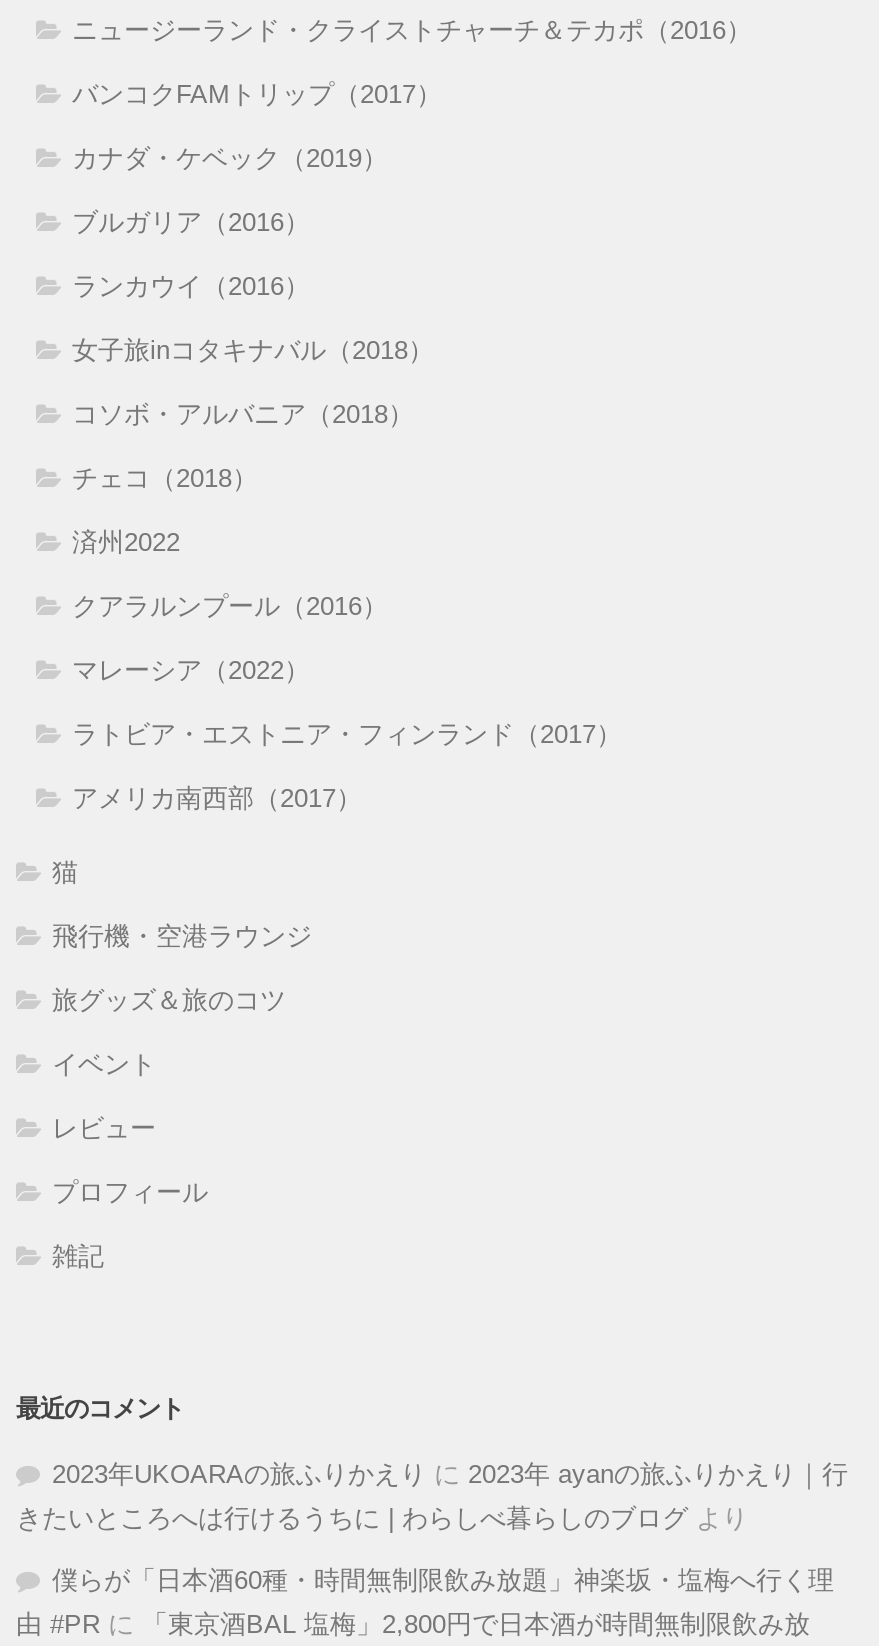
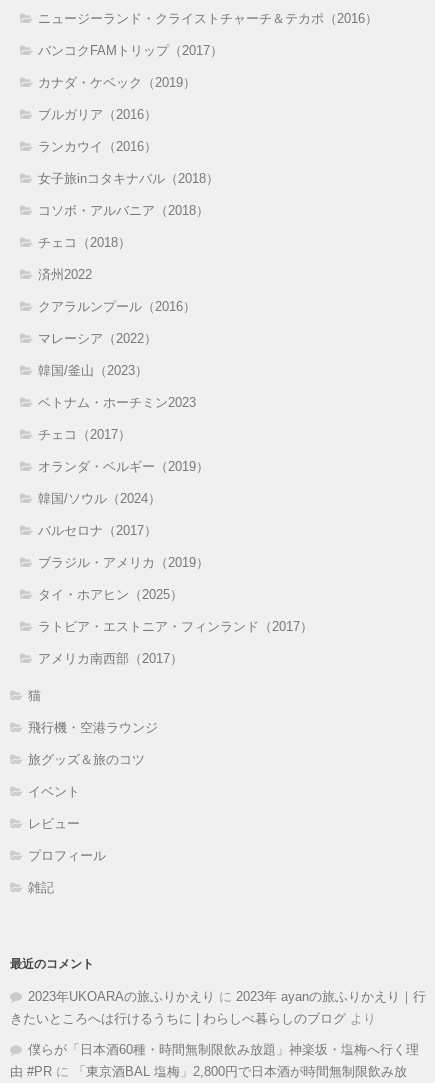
none -> [38,363,209,602] 韓国/釜山（2023） | ベトナム・ホーチミン2023 | チェコ（2017） | オランダ・ベルギー（2019） | 韓国/ソウル（2024） | バルセロナ（2017） | ブラジル・アメリカ（2019） | タイ・ホアヒン（2025）

